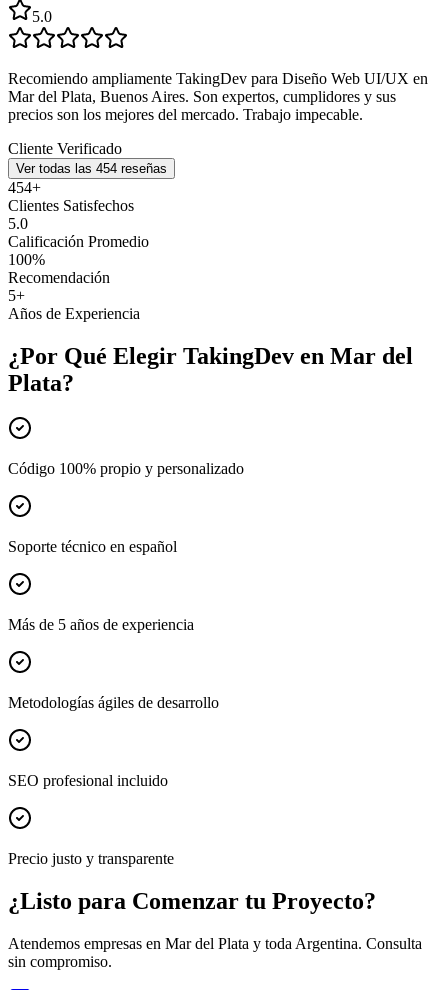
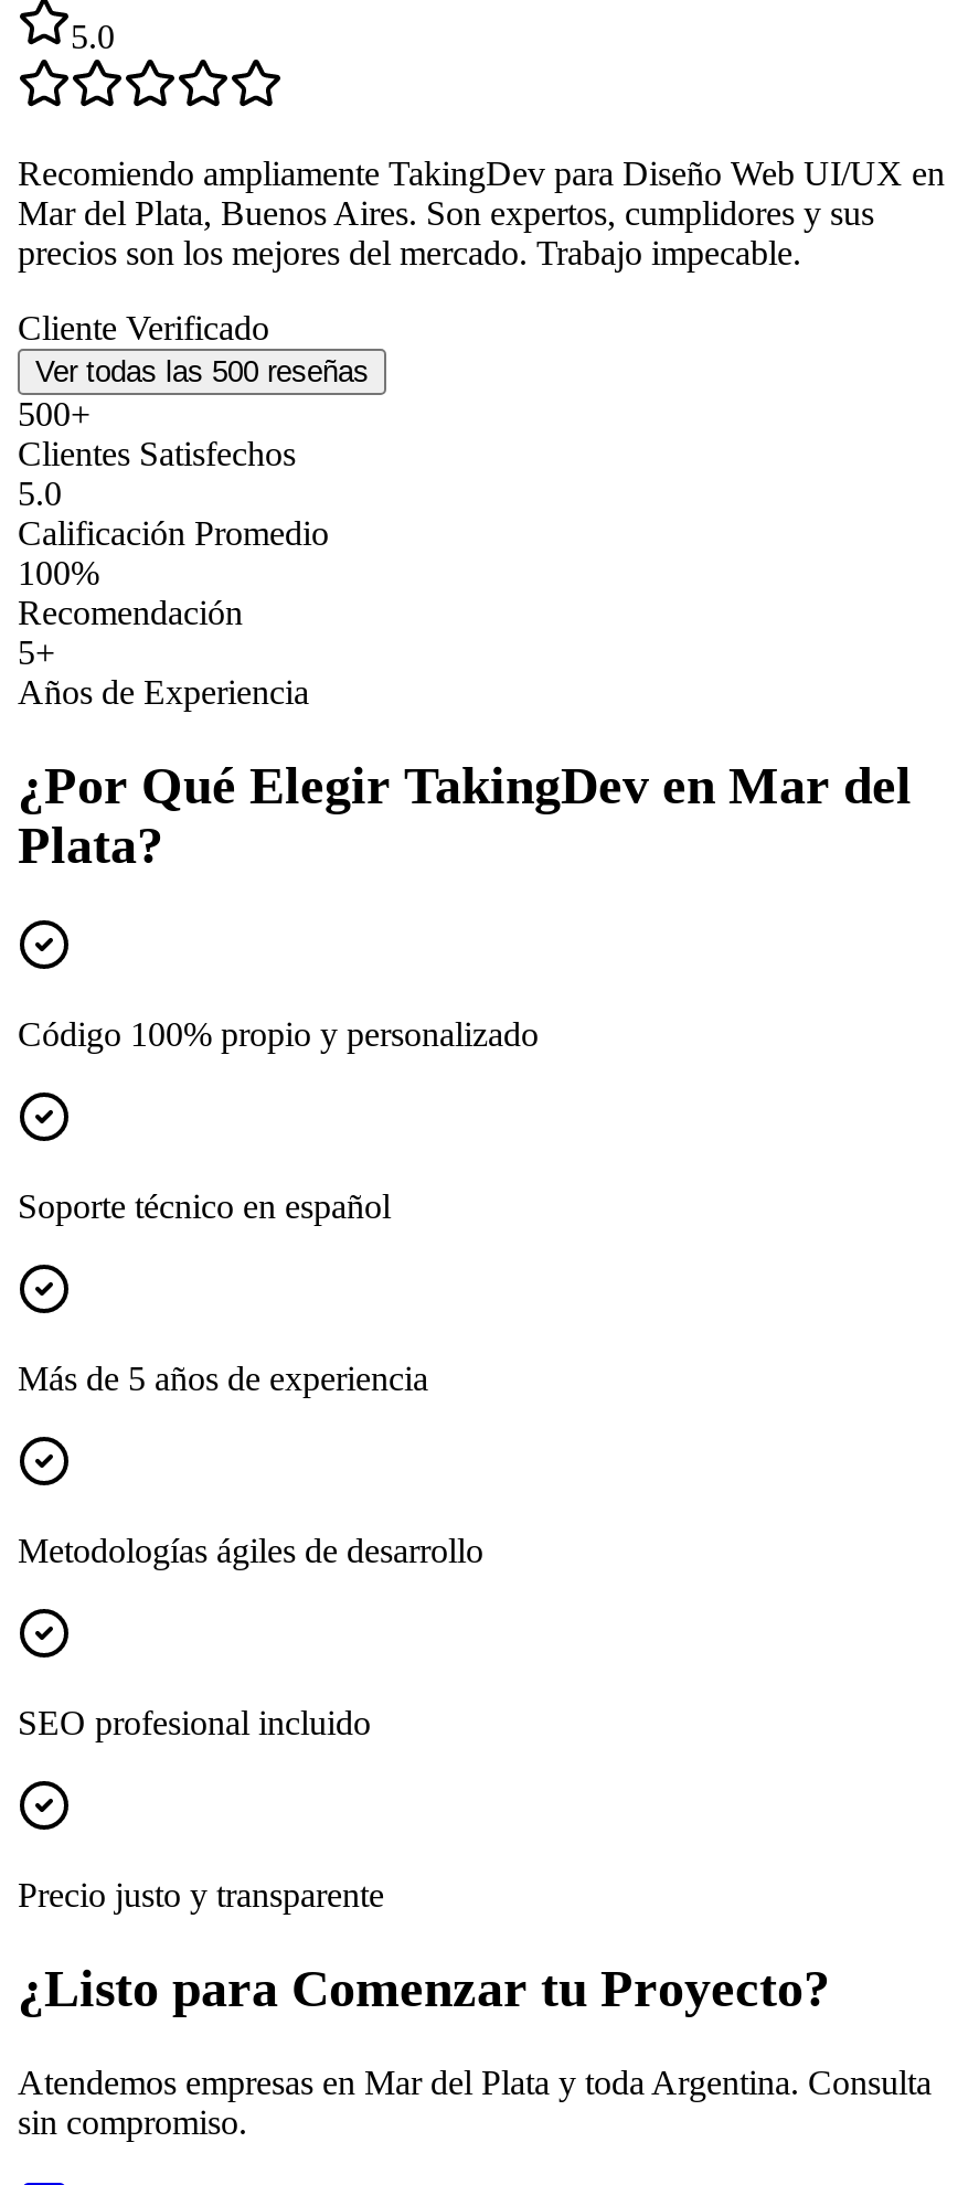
[16,161,167,176] Ver todas las 454 reseñas -> [35,354,369,388] Ver todas las 500 reseñas
[8,179,41,196] 454+ -> [18,394,91,432] 500+

